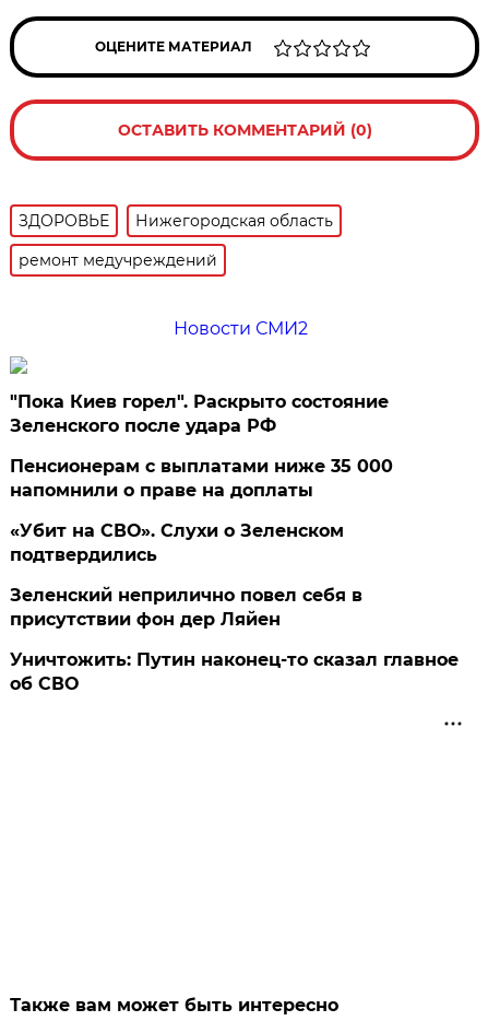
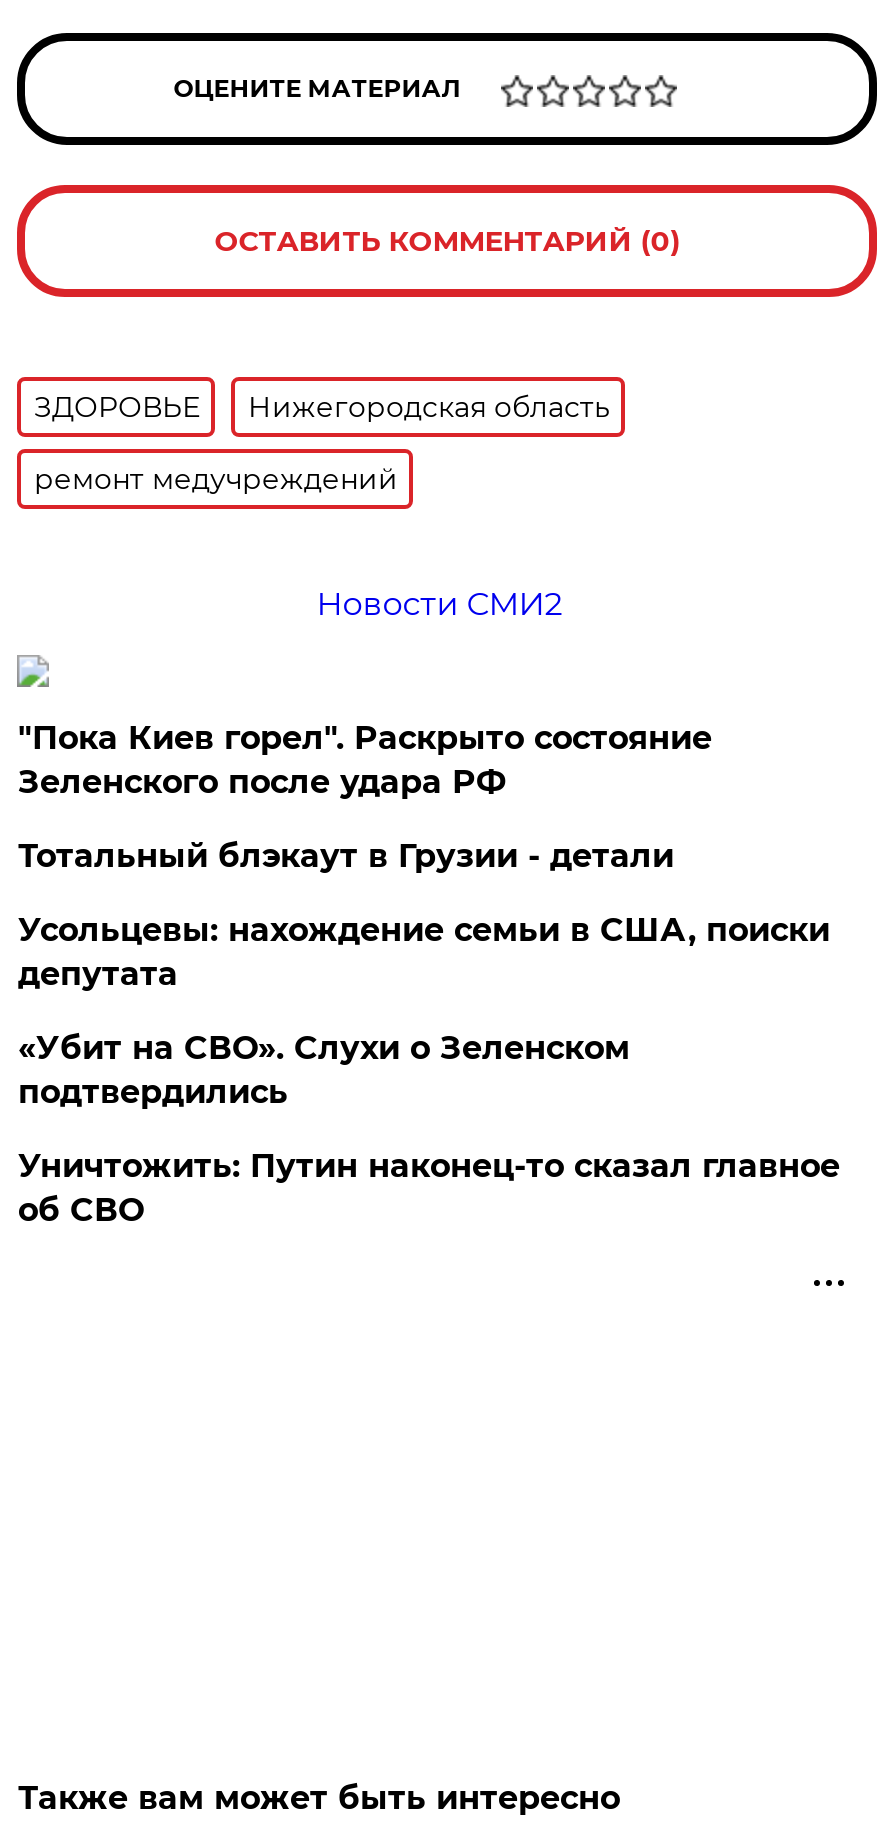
[10,456,393,501] Пенсионерам с выплатами ниже 35 000 | напомнили о праве на доплаты -> [18,837,830,993] Тотальный блэкаут в Грузии - детали | Усольцевы: нахождение семьи в США, поиски | депутата
moved [10,520,344,565] -> [18,1029,630,1111]: «Убит на СВО». Слухи о Зеленском | подтвердились
[10,585,363,630] Зеленский неприлично повел cебя в | присутствии фон дер Ляйен -> none

